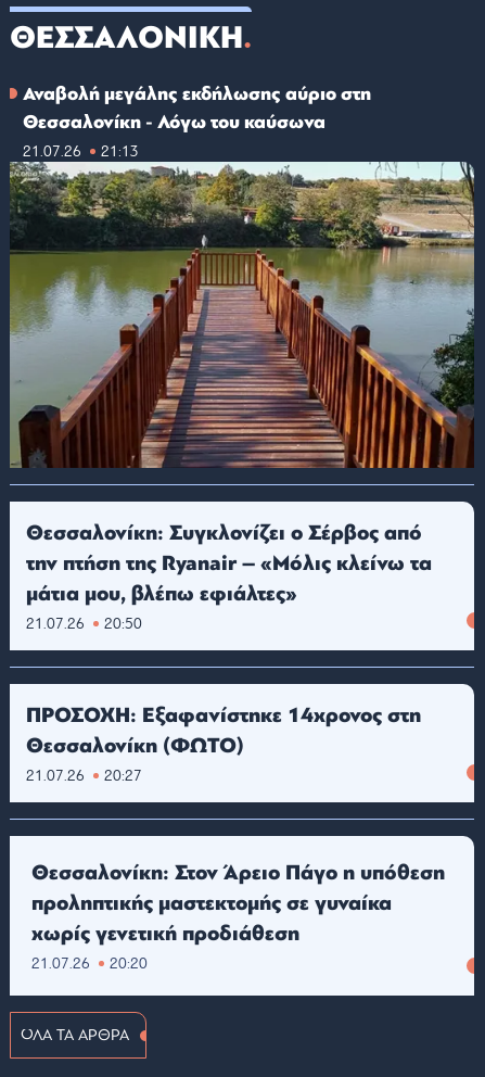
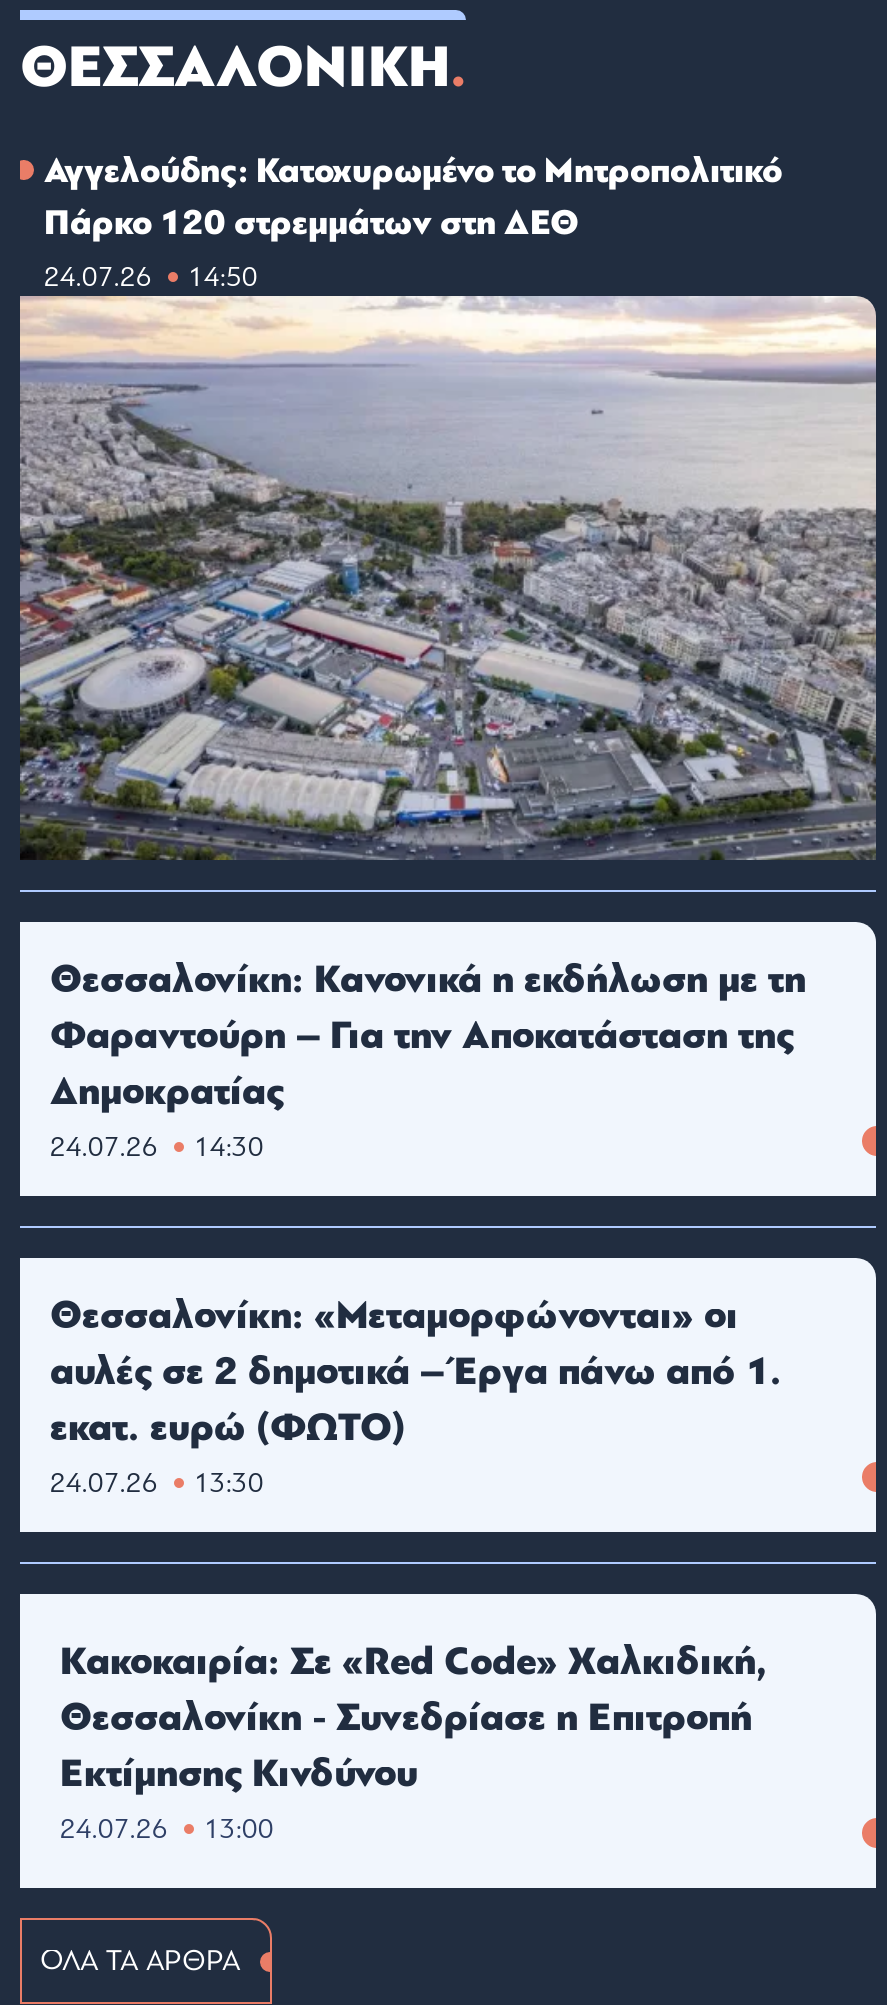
[23,80,371,161] Αναβολή μεγάλης εκδήλωσης αύριο στη | Θεσσαλονίκη - Λόγω του καύσωνα | 21.07.26 | 21:13 -> [44,145,782,295] Αγγελούδης: Κατοχυρωμένο το Μητροπολιτικό | Πάρκο 120 στρεμμάτων στη ΔΕΘ | 24.07.26 | 14:50
[10,162,474,469] [image] -> [18,296,878,862] [image]
[26,518,432,634] Θεσσαλονίκη: Συγκλονίζει ο Σέρβος από | την πτήση της Ryanair – «Μόλις κλείνω τα | μάτια μου, βλέπω εφιάλτες» | 21.07.26 | 20:50 -> [50,952,806,1166] Θεσσαλονίκη: Κανονικά η εκδήλωση με τη | Φαραντούρη – Για την Αποκατάσταση της | Δημοκρατίας | 24.07.26 | 14:30
[26,700,421,786] ΠΡΟΣΟΧΗ: Εξαφανίστηκε 14χρονος στη | Θεσσαλονίκη (ΦΩΤΟ) | 21.07.26 | 20:27 -> [50,1288,782,1502] Θεσσαλονίκη: «Μεταμορφώνονται» οι | αυλές σε 2 δημοτικά – Έργα πάνω από 1. | εκατ. ευρώ (ΦΩΤΟ) | 24.07.26 | 13:30
[31,858,445,974] Θεσσαλονίκη: Στον Άρειο Πάγο η υπόθεση | προληπτικής μαστεκτομής σε γυναίκα | χωρίς γενετική προδιάθεση | 21.07.26 | 20:20 -> [60,1634,766,1848] Κακοκαιρία: Σε «Red Code» Χαλκιδική, | Θεσσαλονίκη - Συνεδρίασε η Επιτροπή | Εκτίμησης Κινδύνου | 24.07.26 | 13:00

